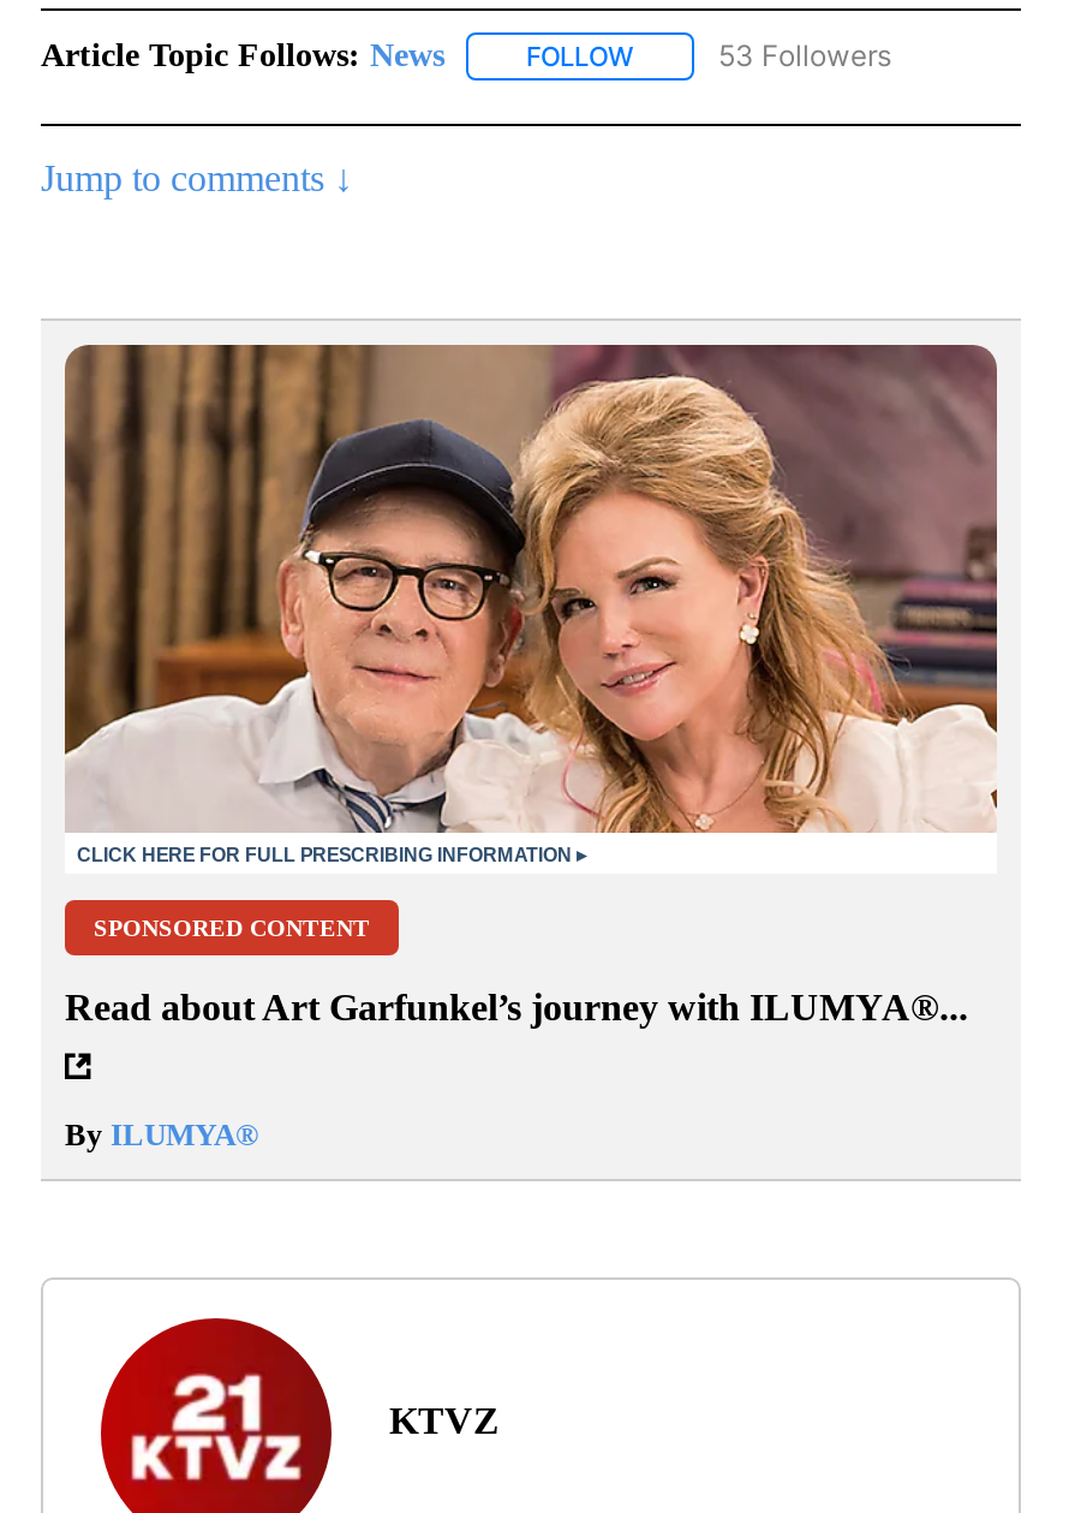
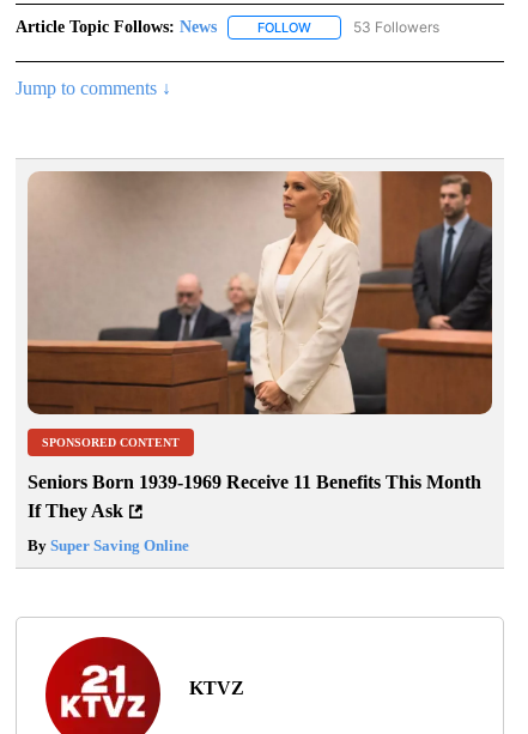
[65,344,999,872] [image] -> [26,170,493,415] [image]
[65,986,968,1027] Read about Art Garfunkel’s journey with ILUMYA®... -> [28,471,481,520] Seniors Born 1939-1969 Receive 11 Benefits This Month | If They Ask
[65,1116,259,1152] By ILUMYA® -> [28,536,189,554] By Super Saving Online

